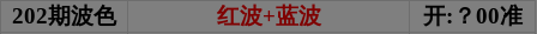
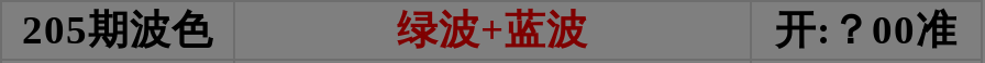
[12,4,116,28] 202期波色 -> [22,7,213,53] 205期波色
[216,4,321,28] 红波+蓝波 -> [397,7,588,53] 绿波+蓝波

